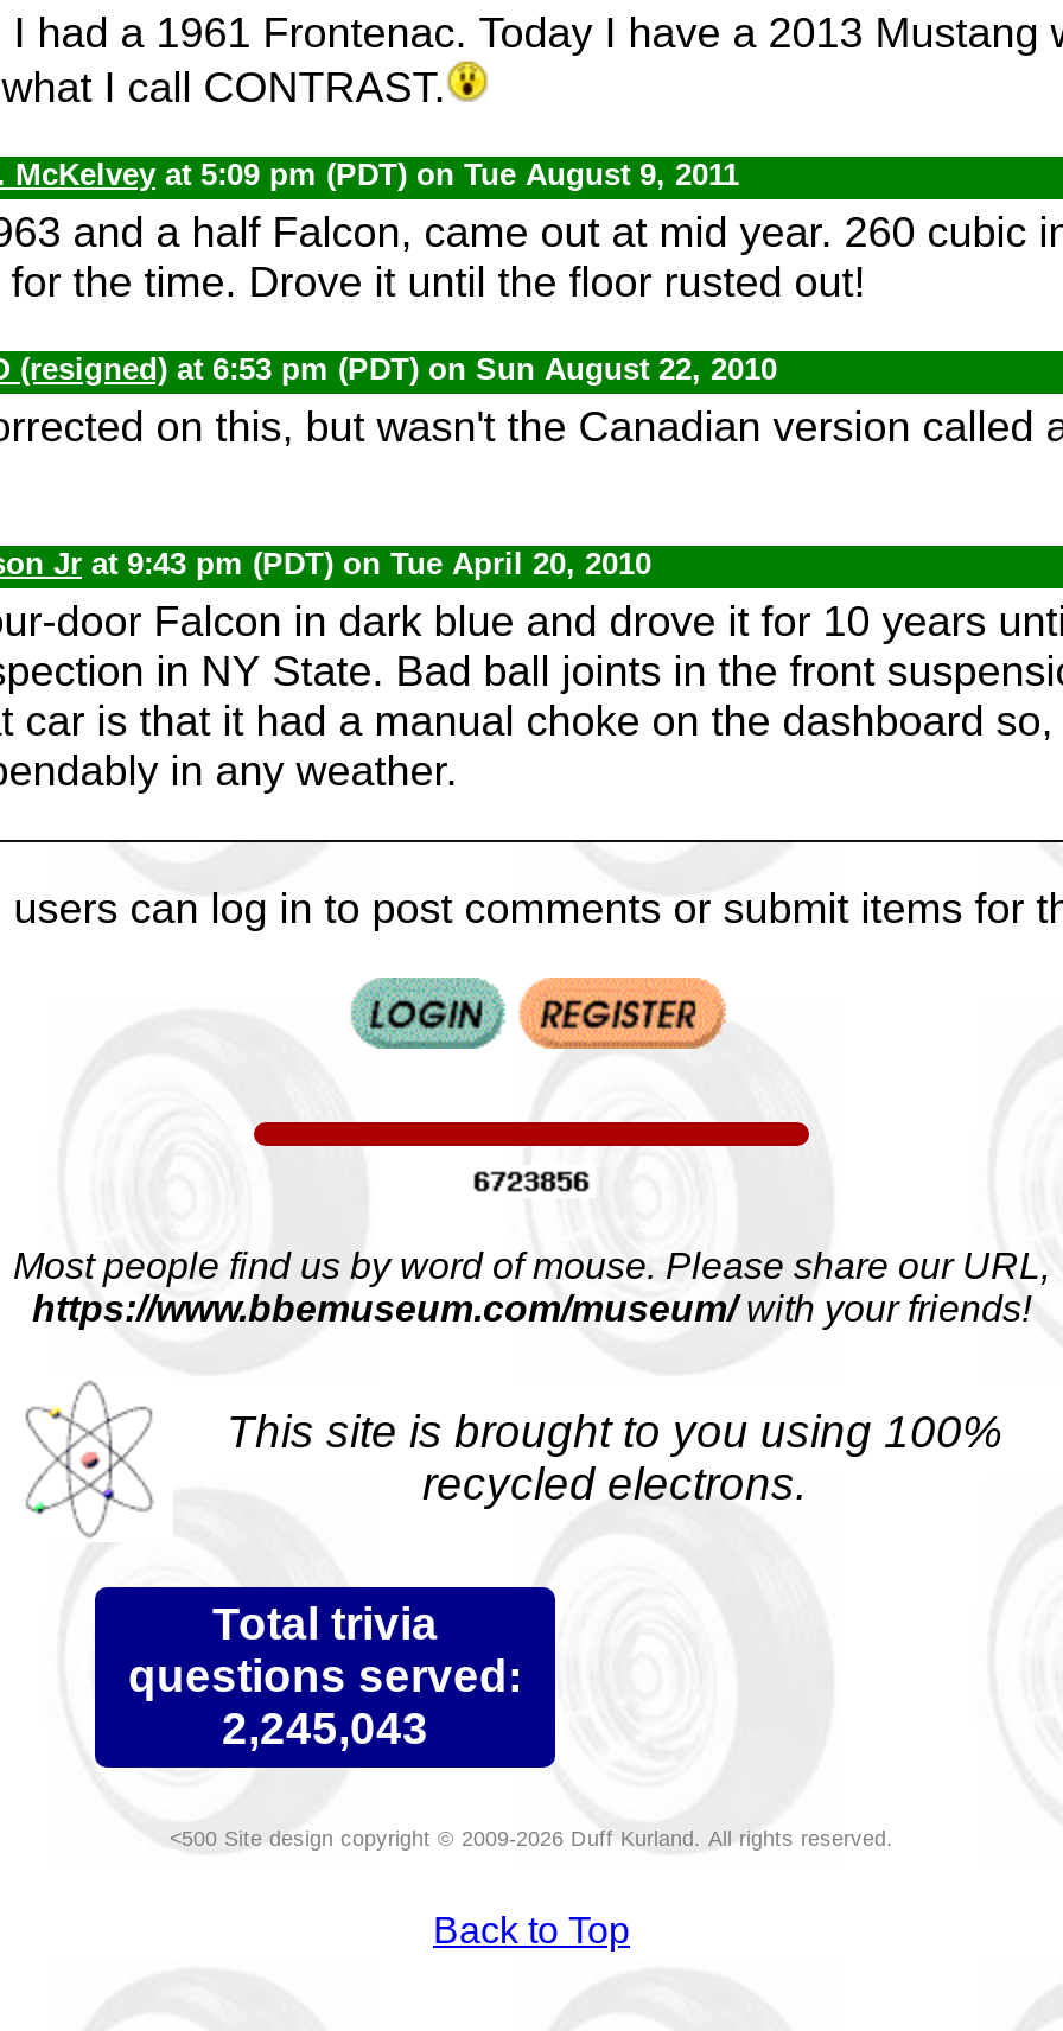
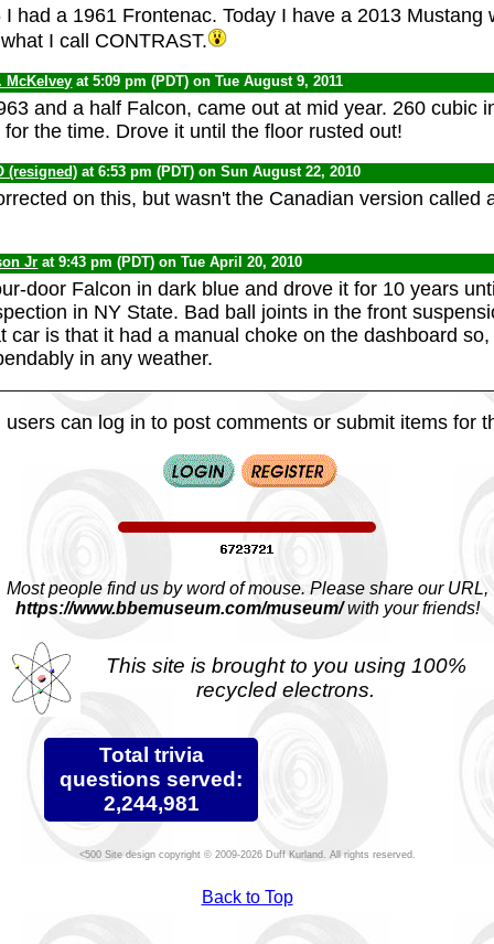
[222,1704,428,1754] 2,245,043 -> [103,792,199,815] 2,244,981

